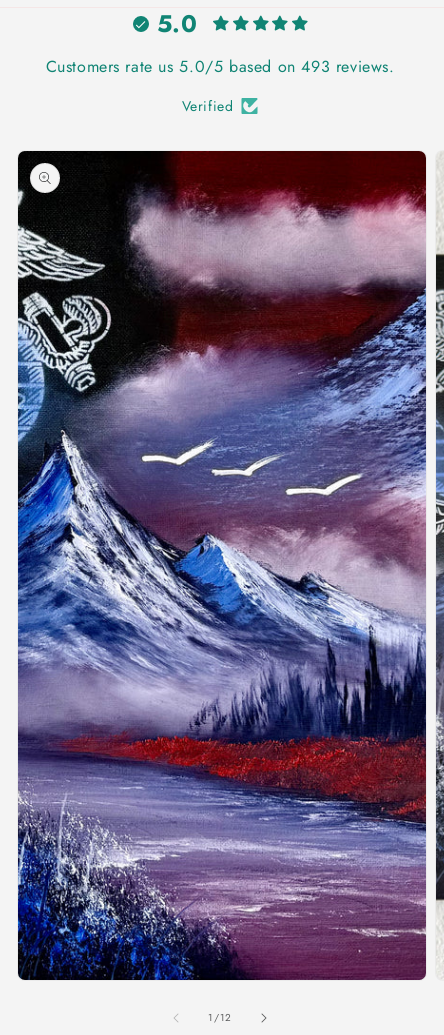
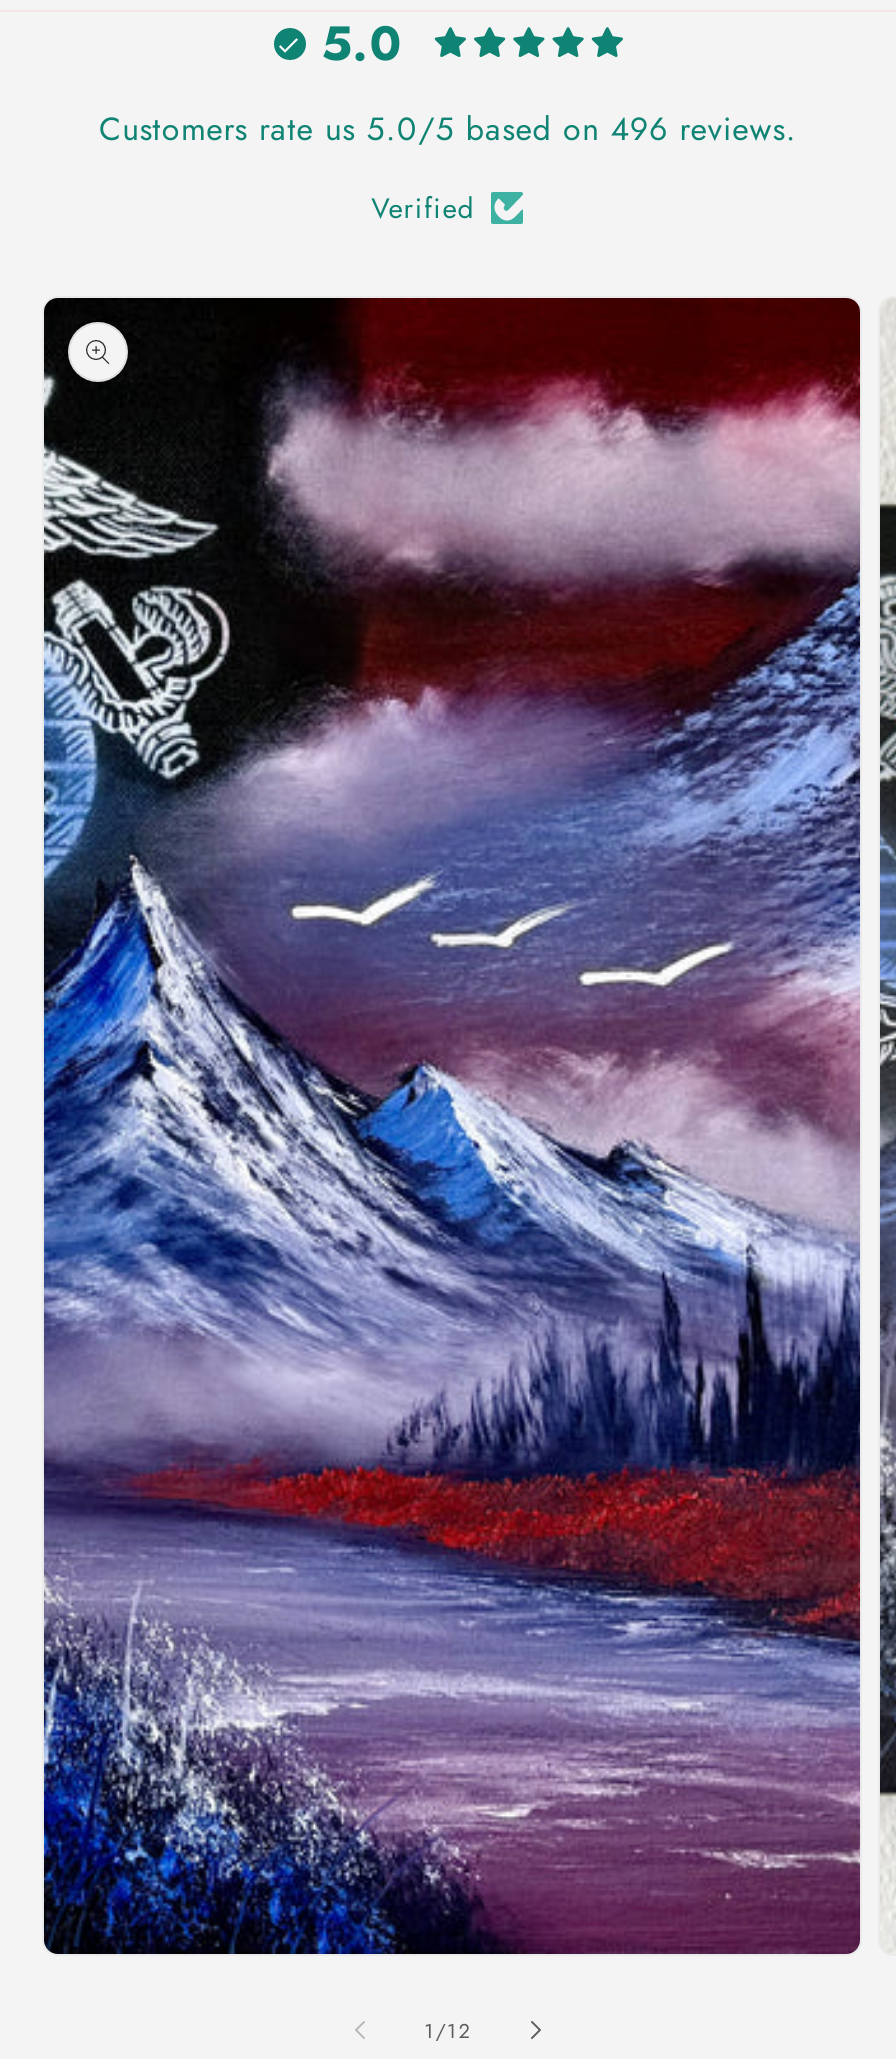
[45,55,394,78] Customers rate us 5.0/5 based on 493 reviews. -> [99,106,797,152] Customers rate us 5.0/5 based on 496 reviews.

